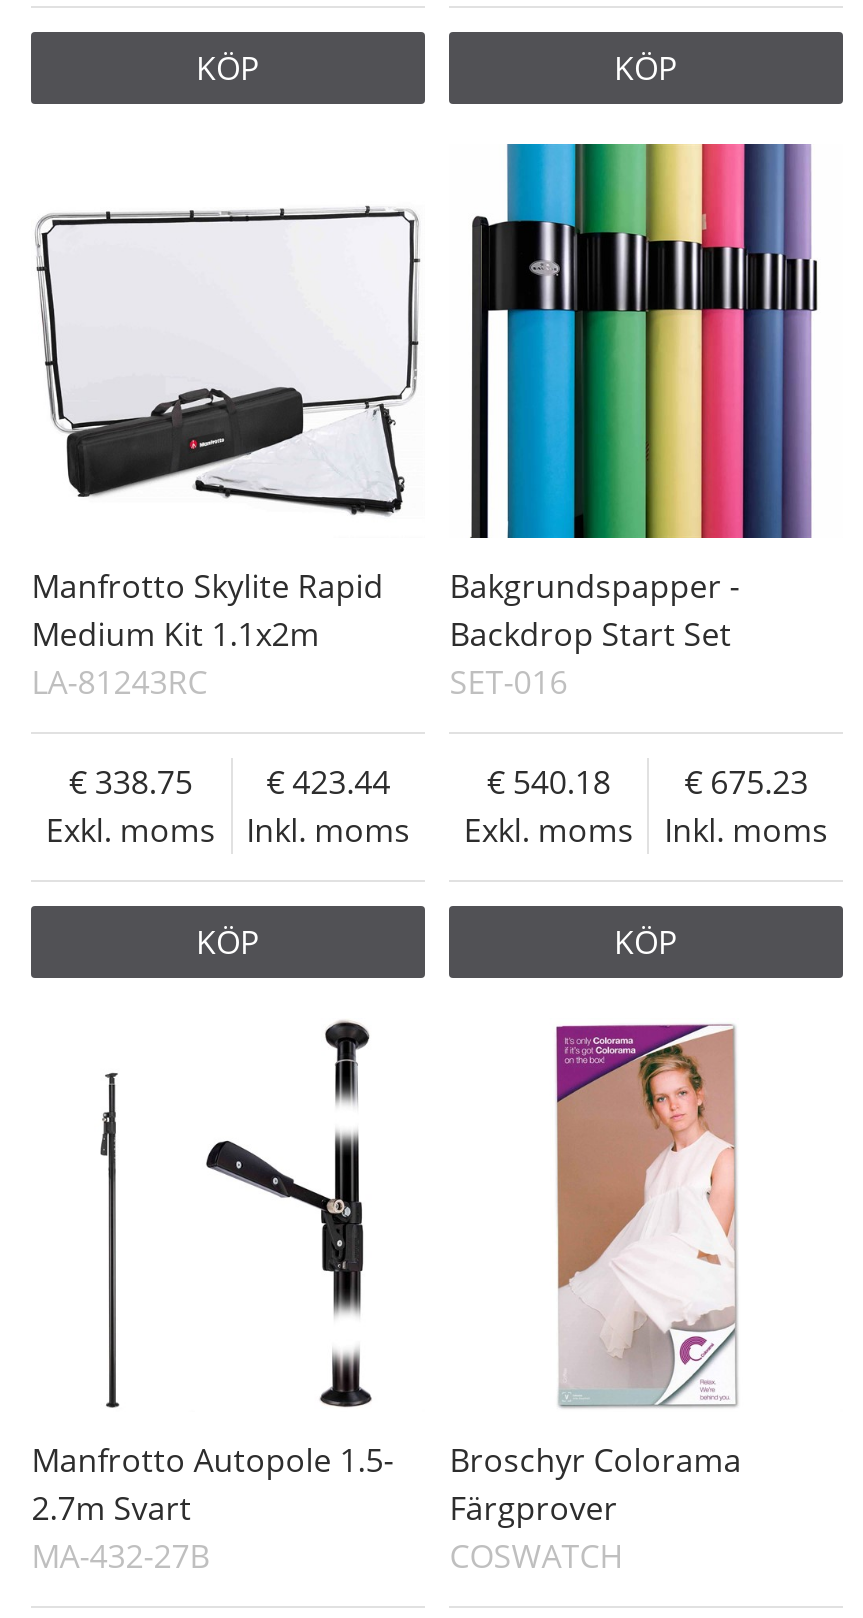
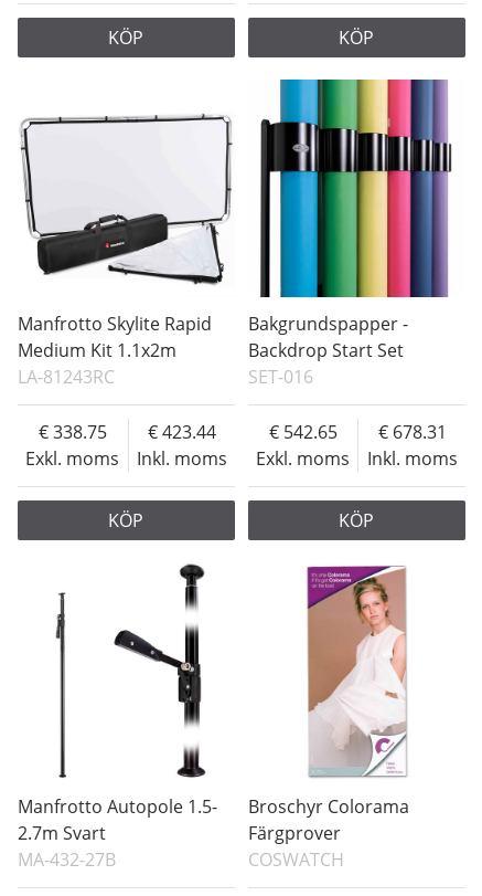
[513,760,611,804] 540.18 -> [283,420,337,444] 542.65
[710,760,808,804] 675.23 -> [392,420,446,444] 678.31

